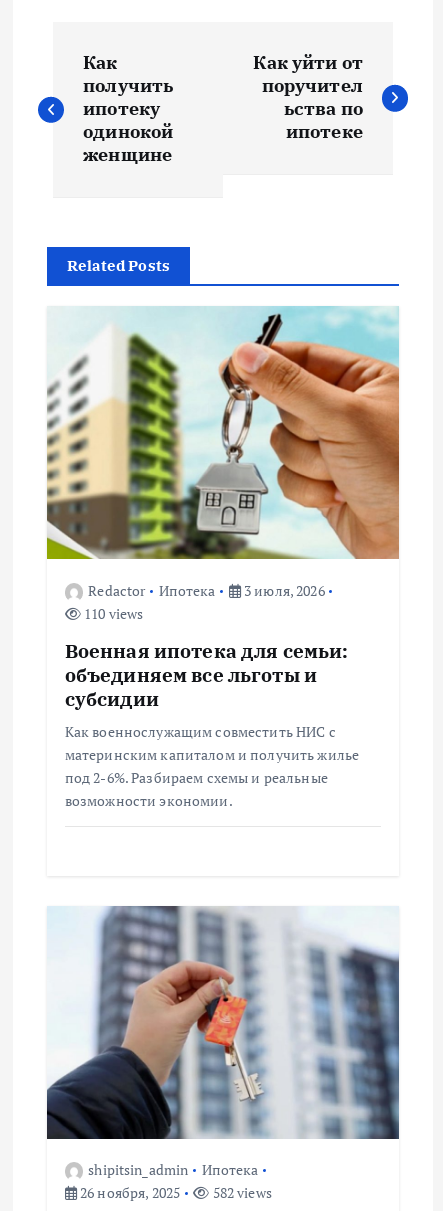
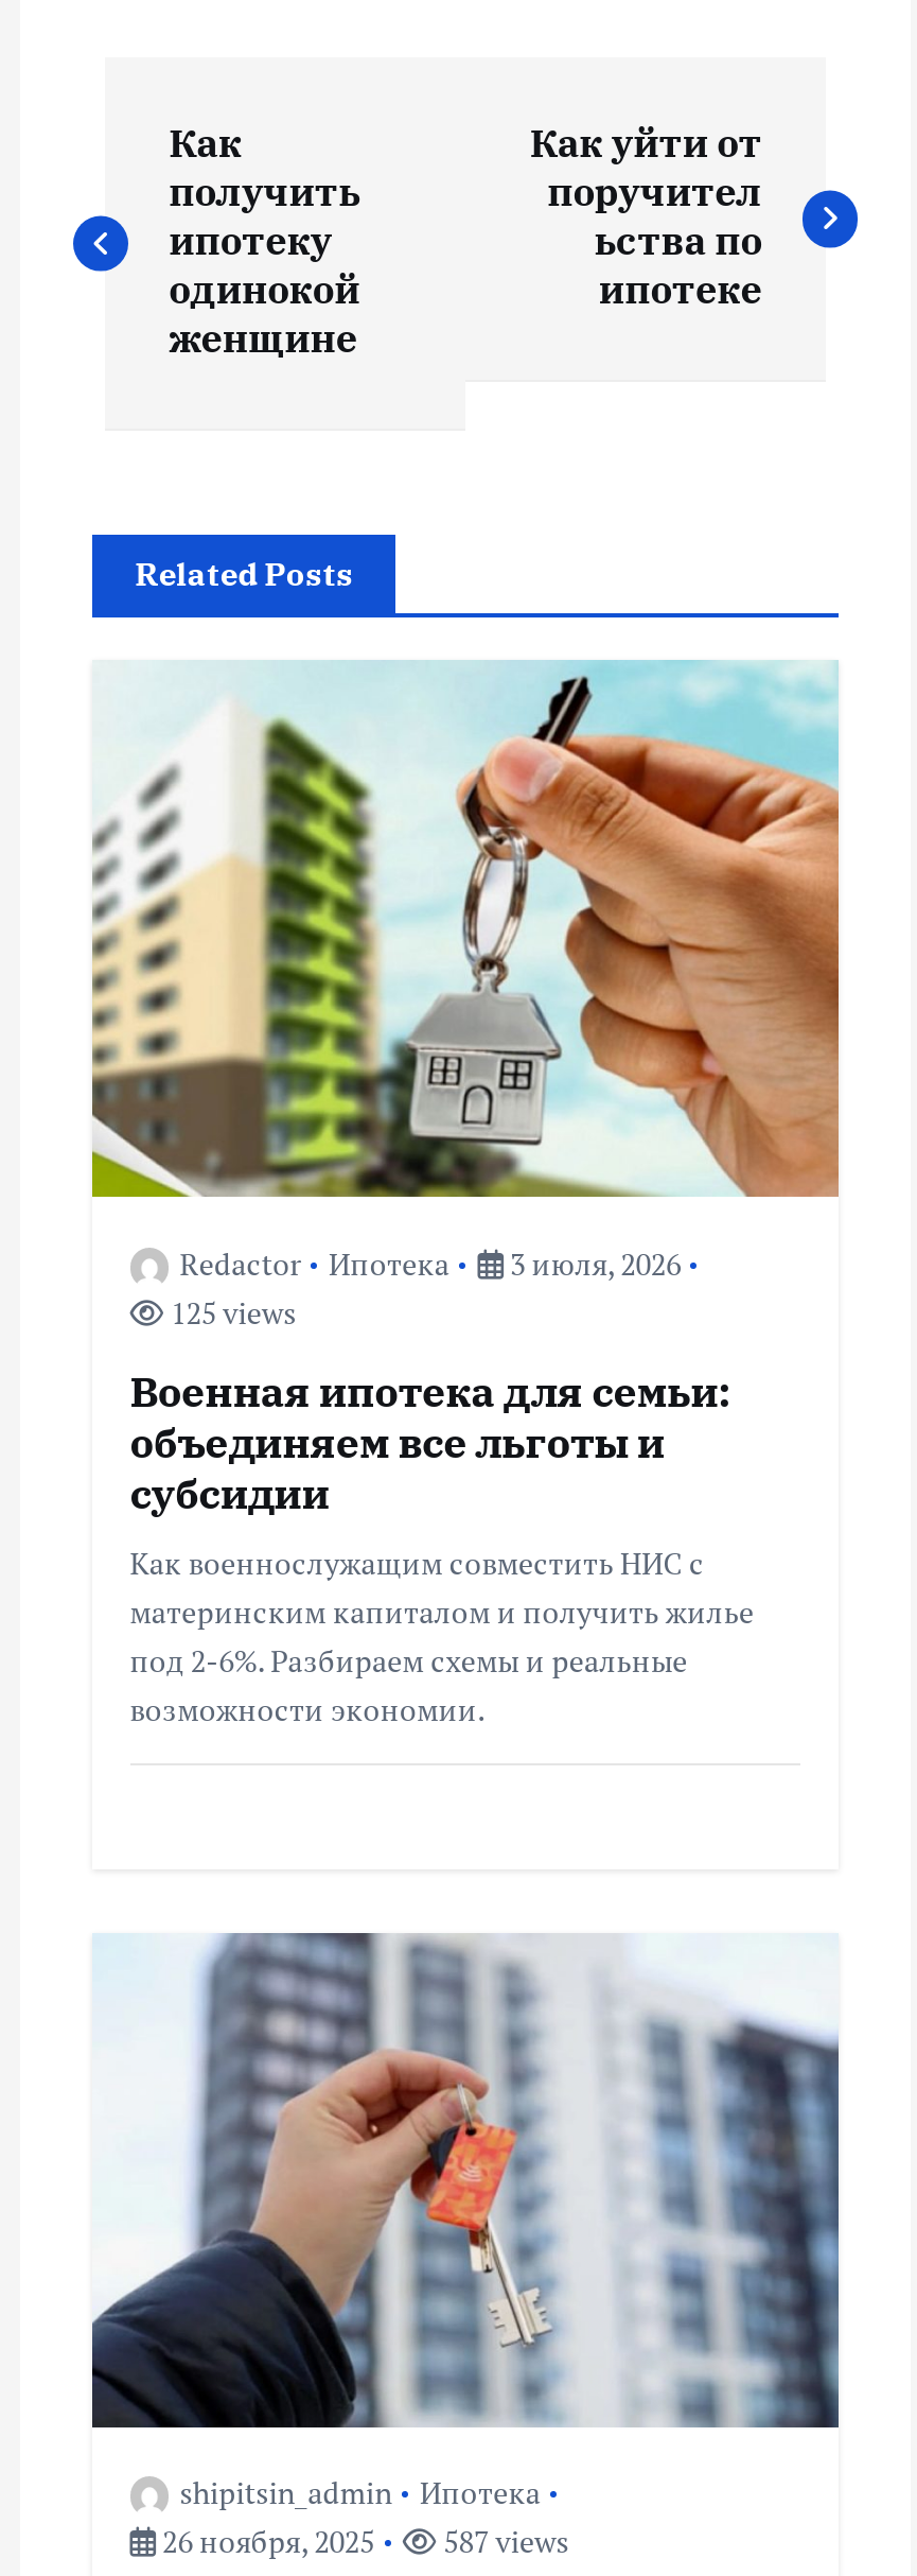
[81,604,143,623] 110 views -> [164,1292,296,1332] 125 views
[209,1183,272,1202] 582 views -> [437,2521,569,2561] 587 views

